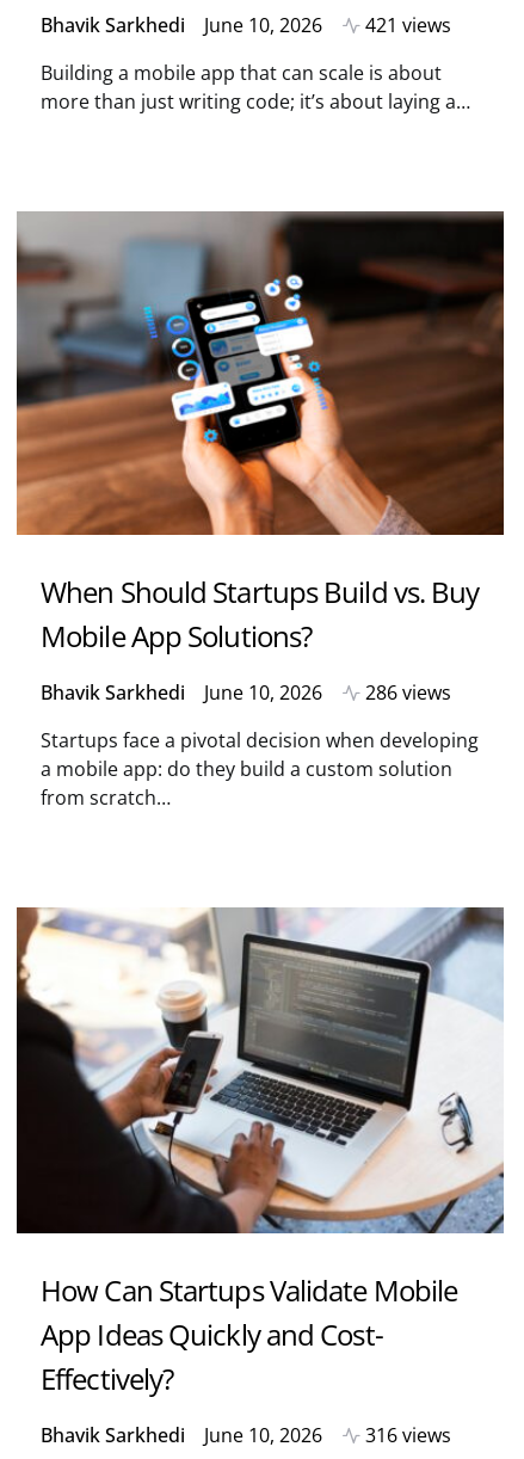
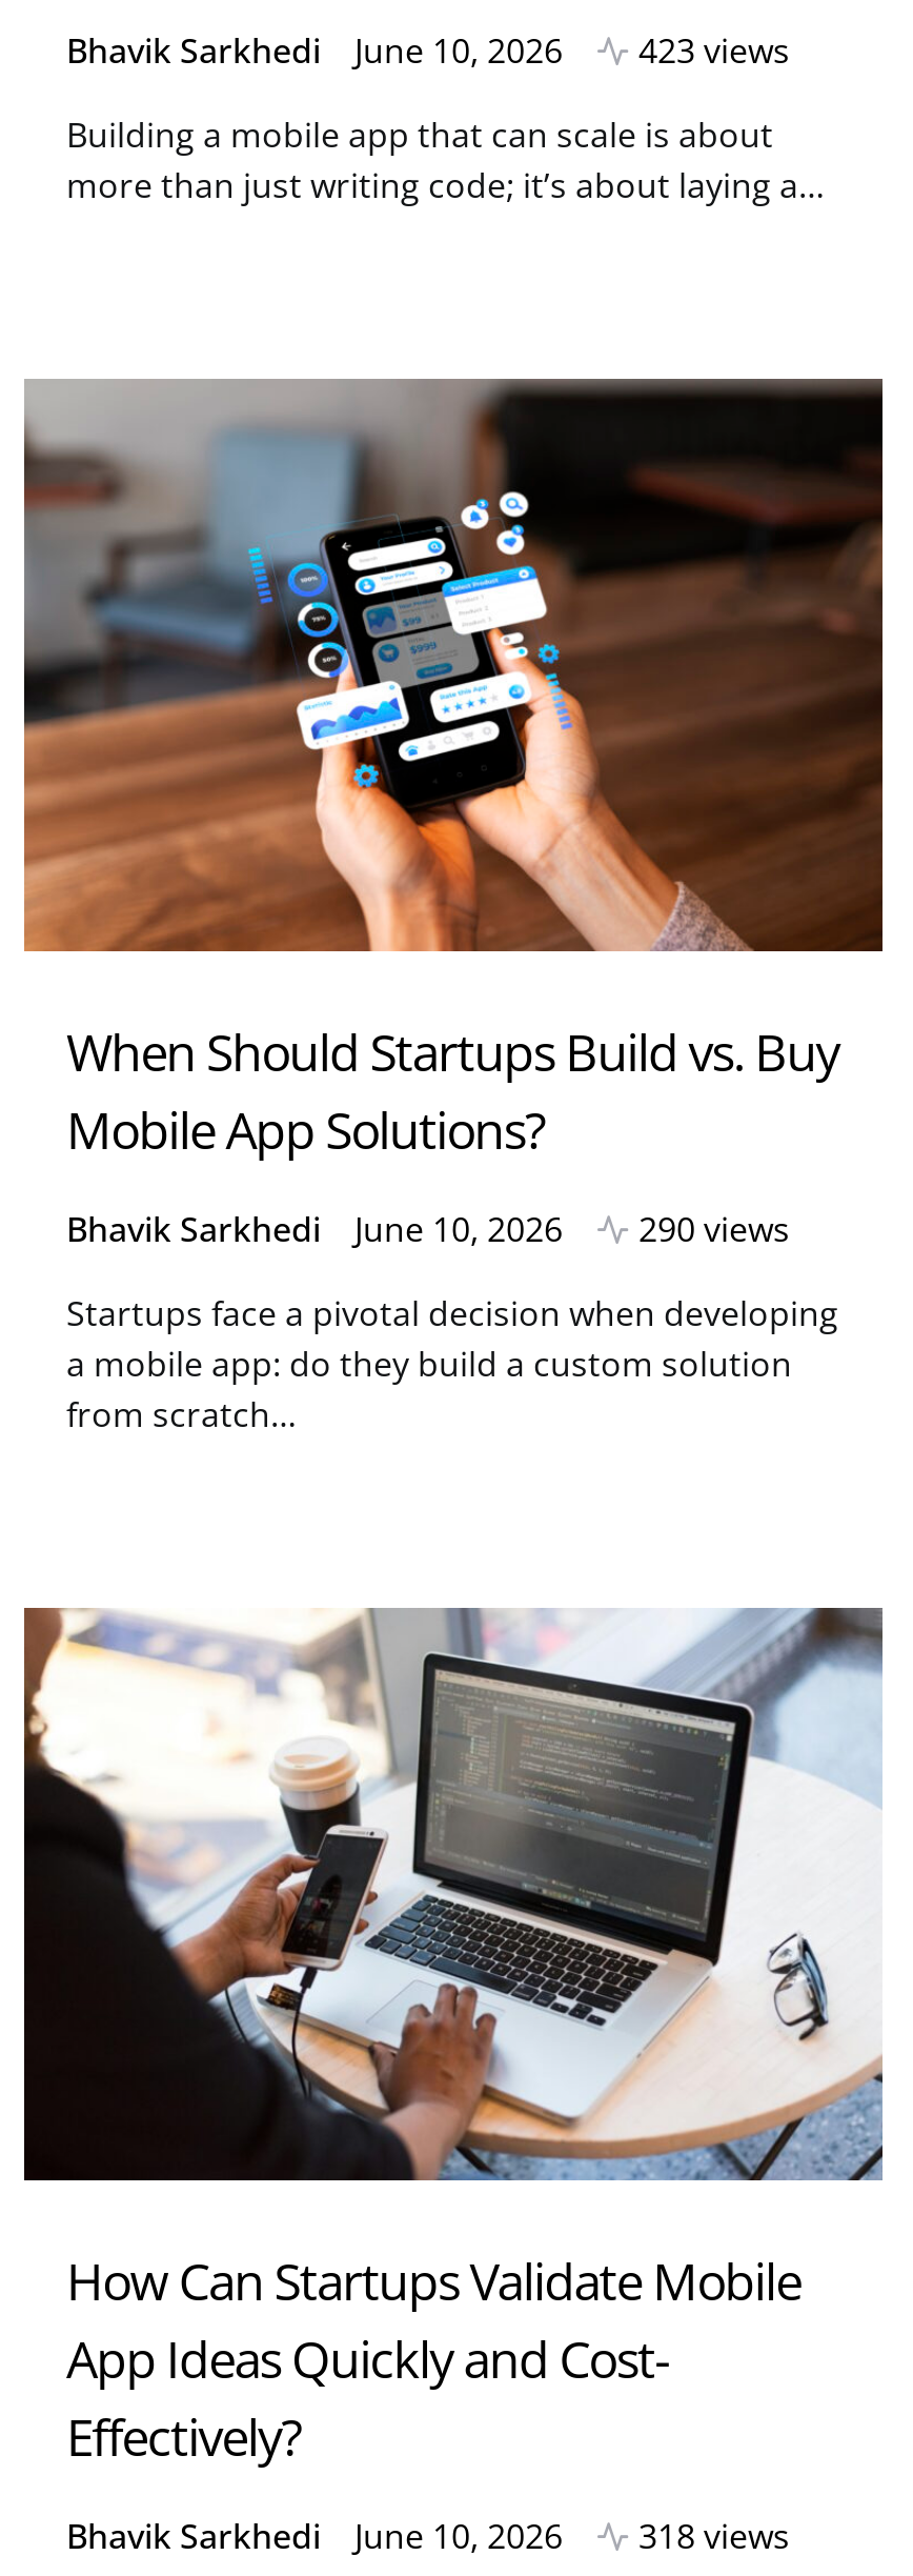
[41,12,451,38] Bhavik Sarkhedi June 10, 2026 421 views -> [66,27,790,73] Bhavik Sarkhedi June 10, 2026 423 views
[41,680,451,706] Bhavik Sarkhedi June 10, 2026 286 views -> [66,1205,790,1252] Bhavik Sarkhedi June 10, 2026 290 views
[41,1422,451,1448] Bhavik Sarkhedi June 10, 2026 316 views -> [66,2513,790,2560] Bhavik Sarkhedi June 10, 2026 318 views

